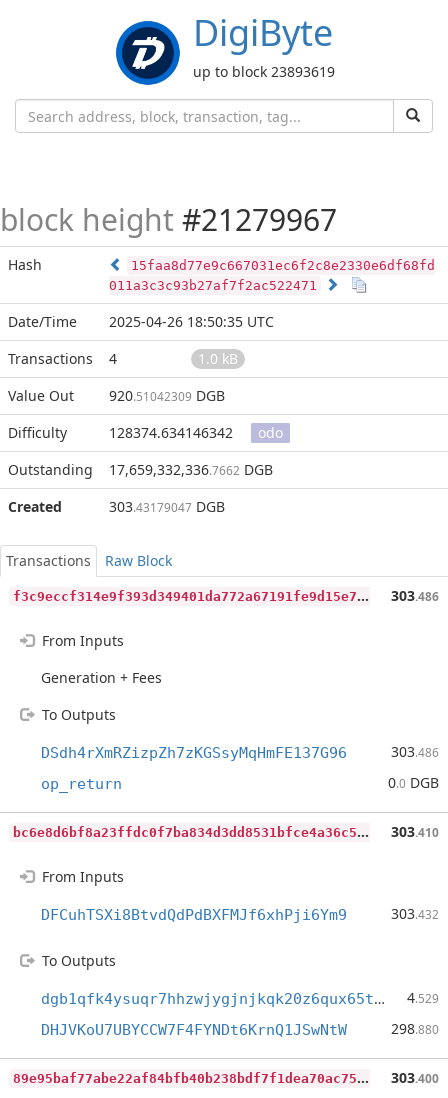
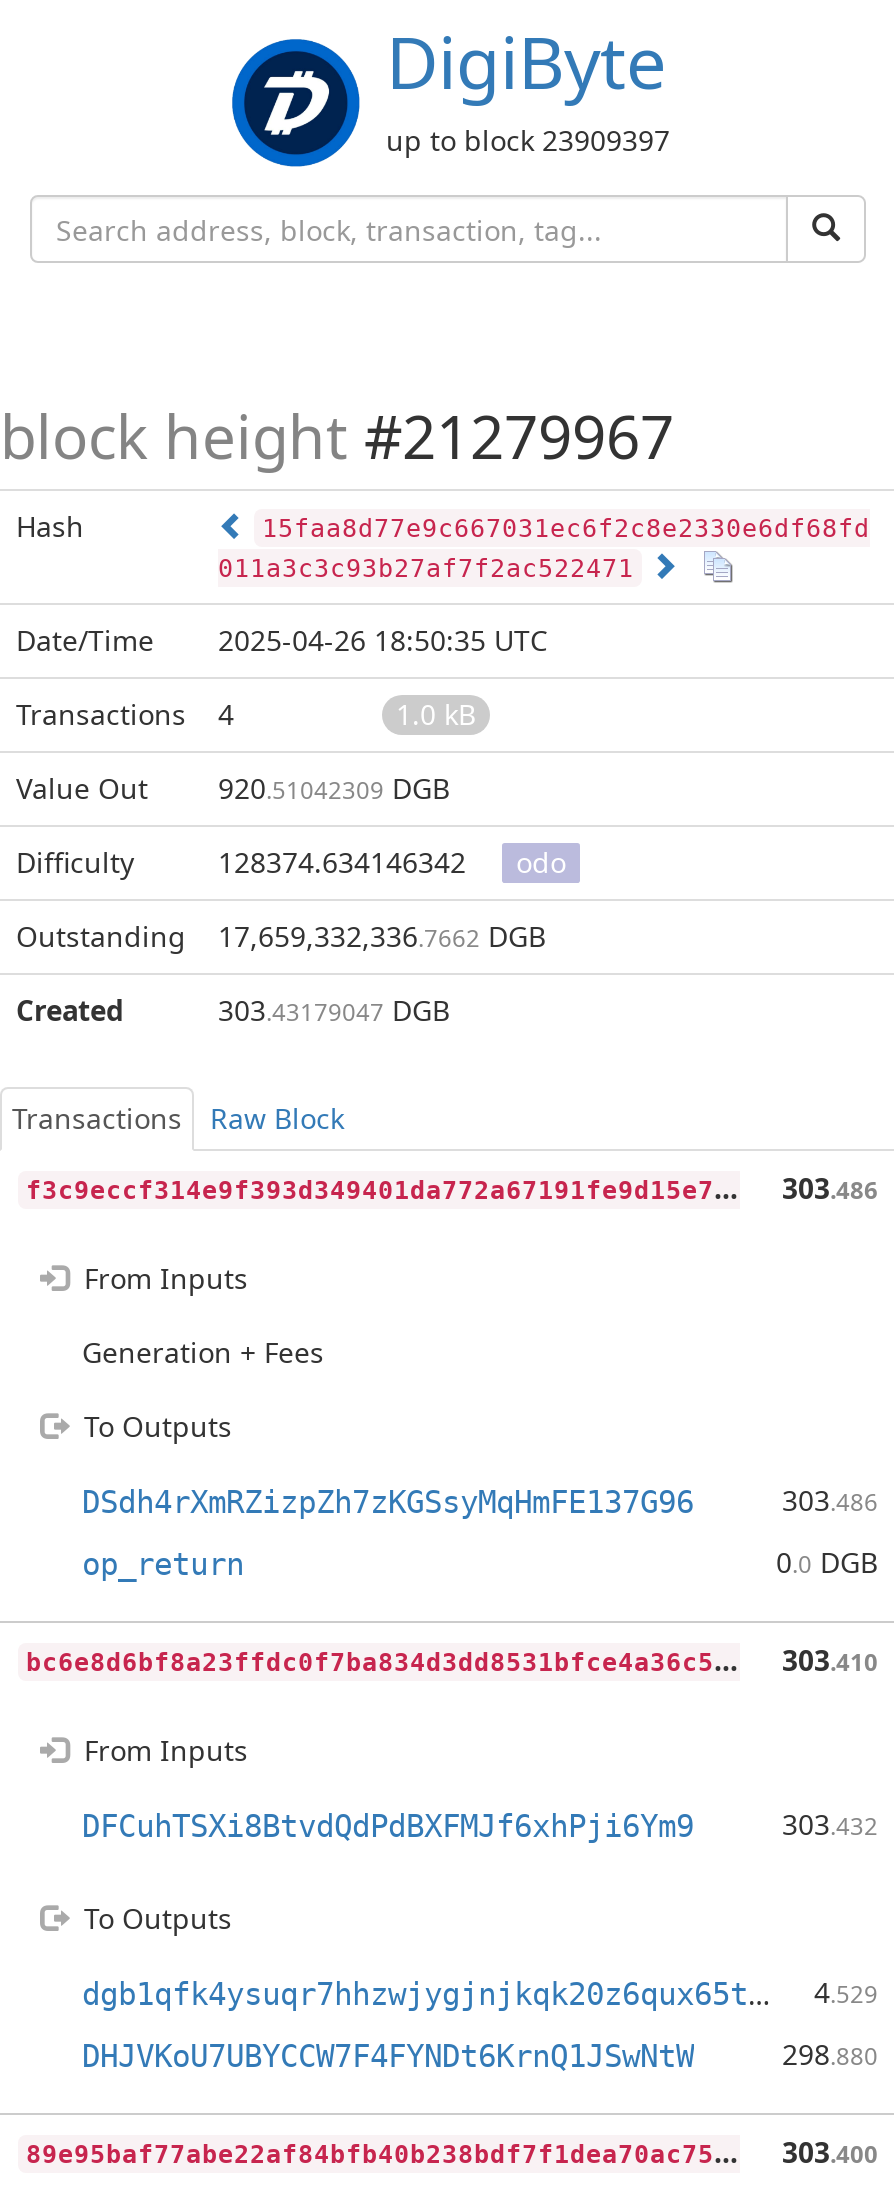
[193,62,335,81] up to block 23893619 -> [386,121,670,159] up to block 23909397

